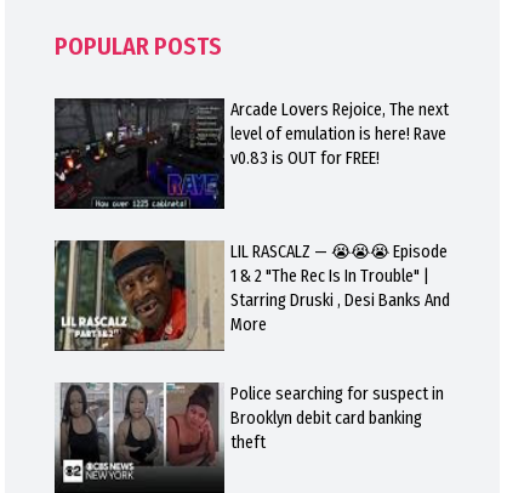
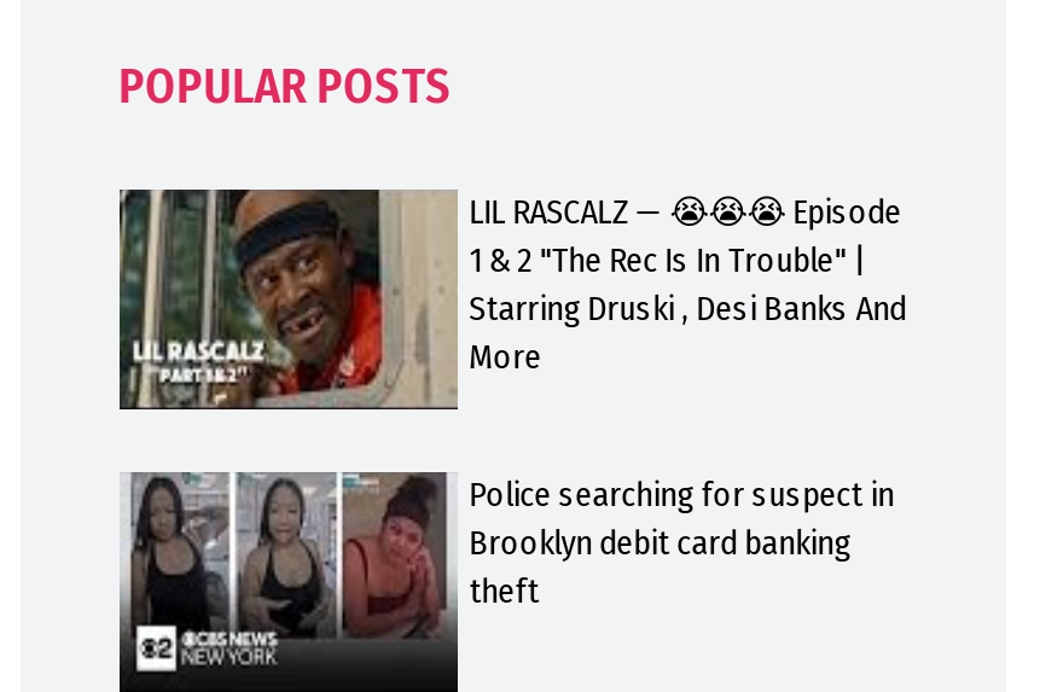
[55,97,449,209] [image] | Arcade Lovers Rejoice, The next | level of emulation is here! Rave | v0.83 is OUT for FREE! -> none

